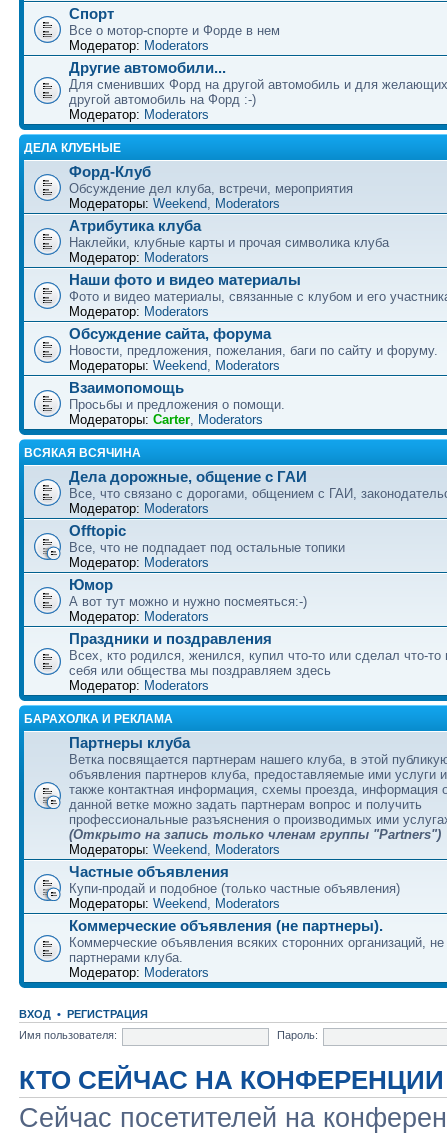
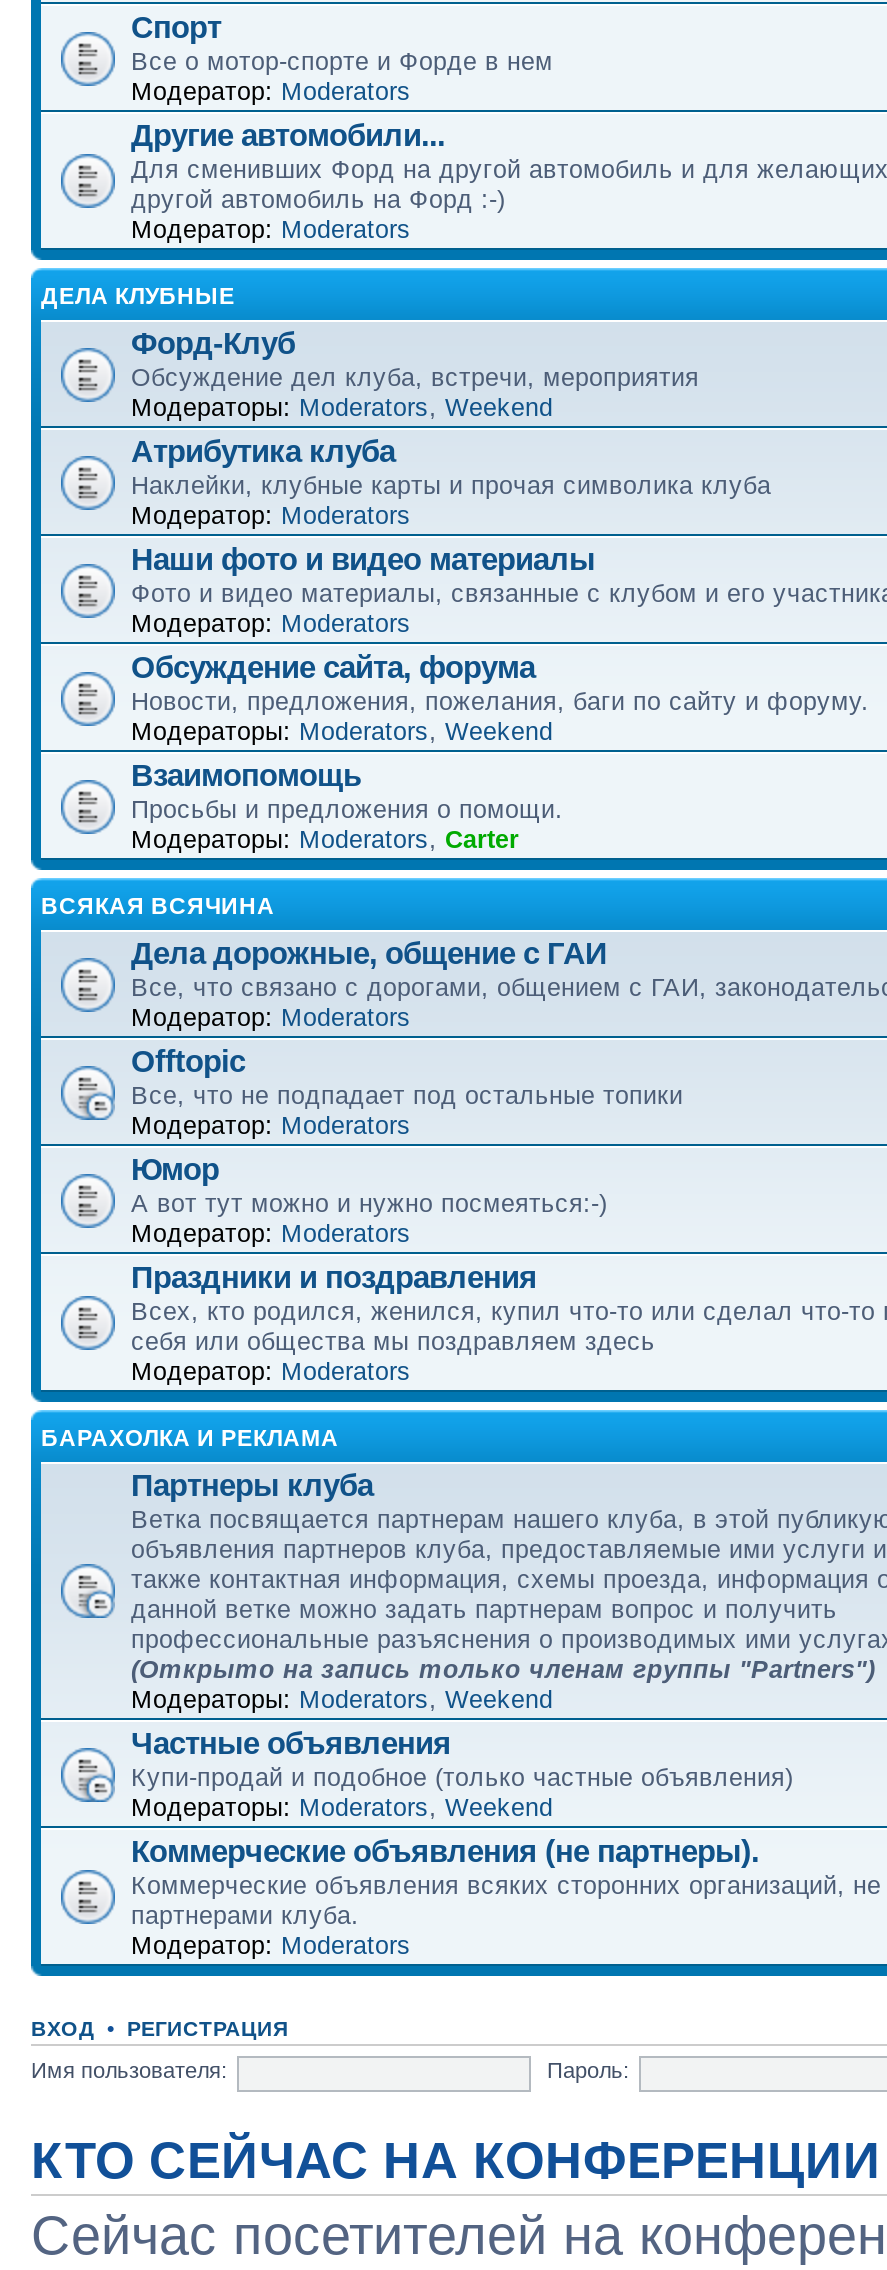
[69,195,280,210] Модераторы: Weekend, Moderators -> [131,391,553,421] Модераторы: Moderators, Weekend
[69,357,280,372] Модераторы: Weekend, Moderators -> [131,715,553,745] Модераторы: Moderators, Weekend
[69,411,263,426] Модераторы: Carter, Moderators -> [131,823,519,853] Модераторы: Moderators, Carter
[69,841,280,856] Модераторы: Weekend, Moderators -> [131,1683,553,1713] Модераторы: Moderators, Weekend
[69,895,280,910] Модераторы: Weekend, Moderators -> [131,1791,553,1821] Модераторы: Moderators, Weekend

